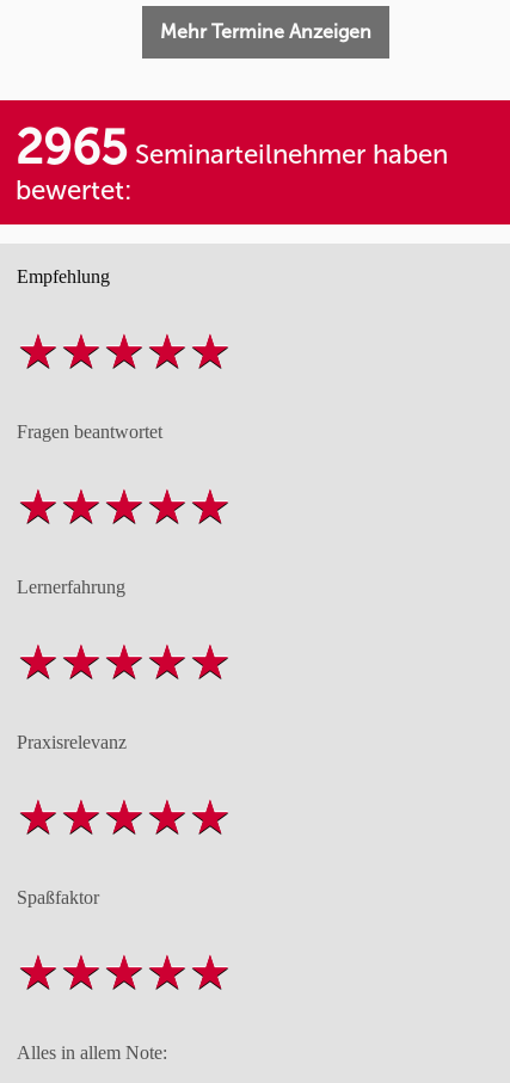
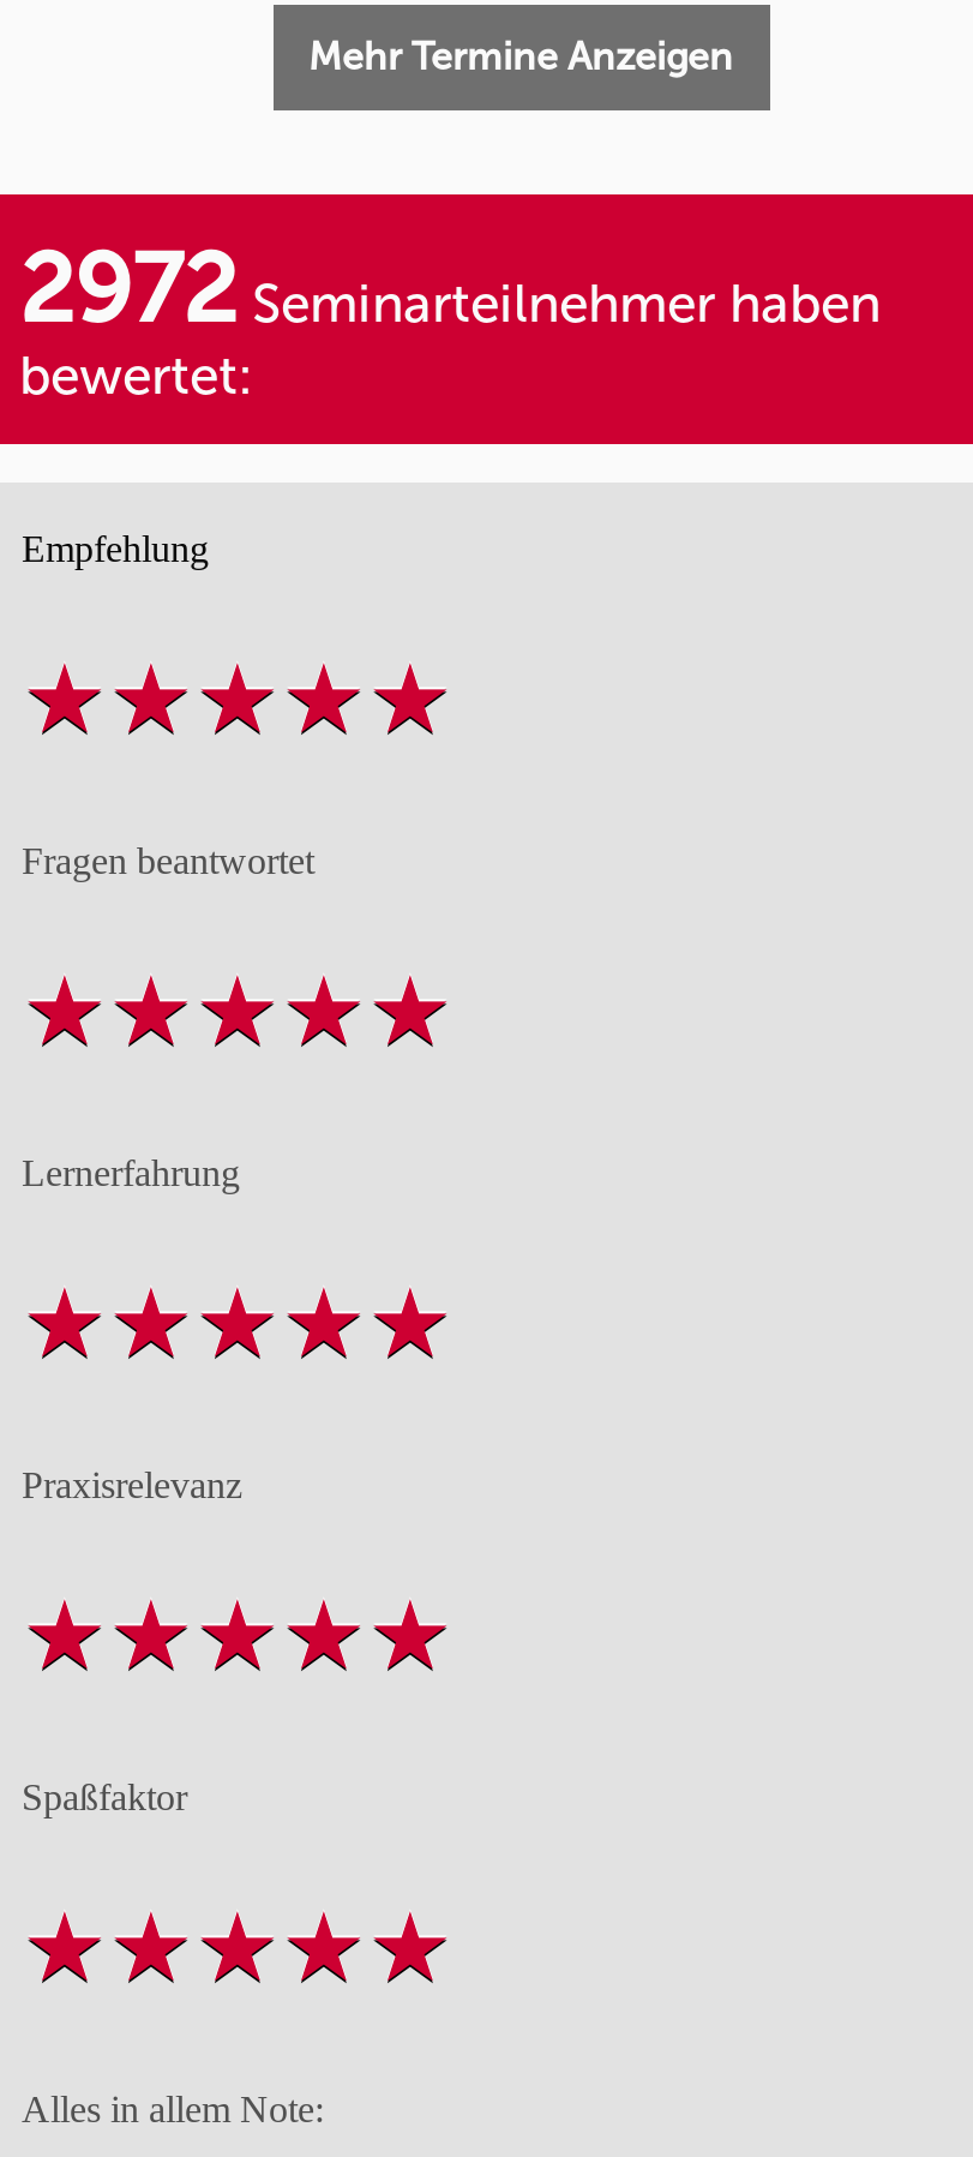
[16,118,448,176] 2965Seminarteilnehmer haben -> [19,230,881,346] 2972Seminarteilnehmer haben

